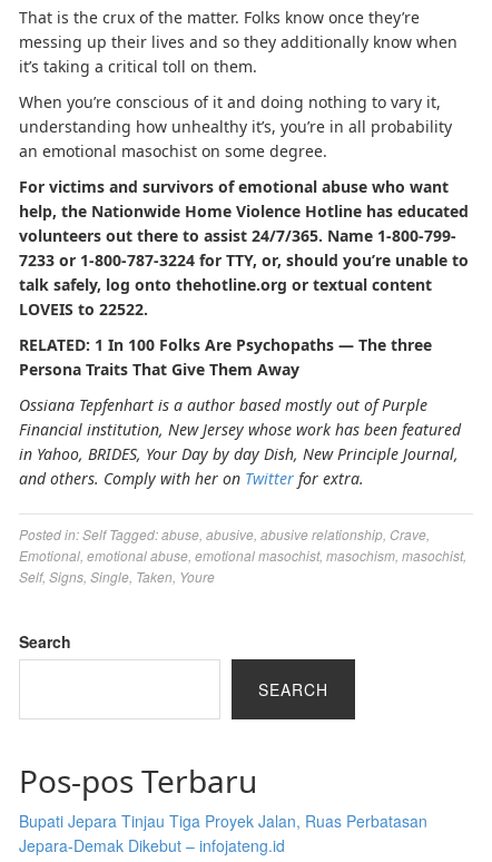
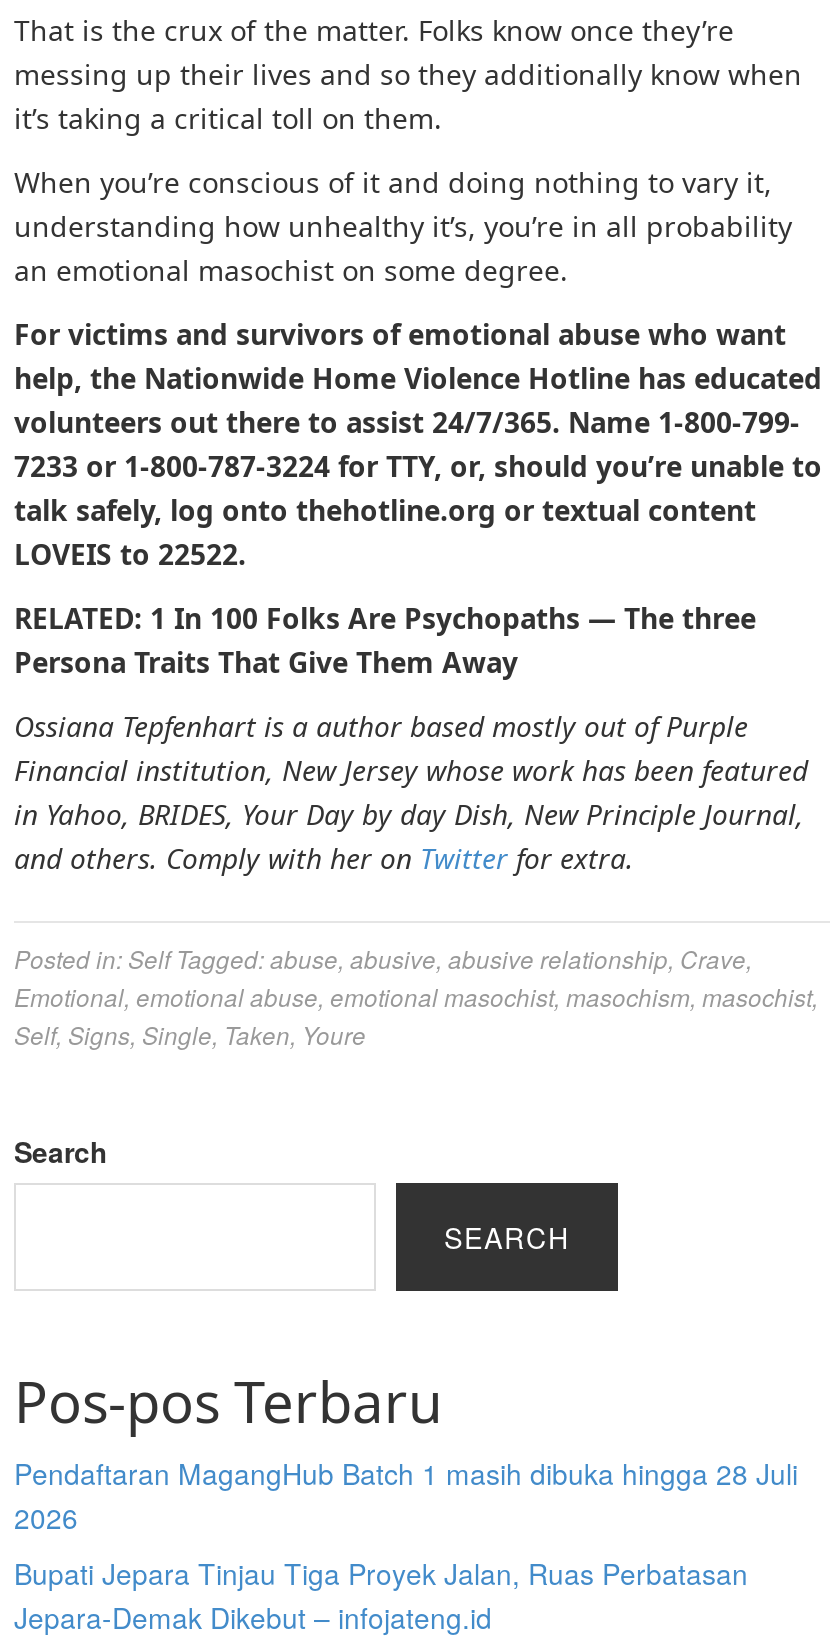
none -> [14,1453,798,1537] Pendaftaran MagangHub Batch 1 masih dibuka hingga 28 Juli | 2026

